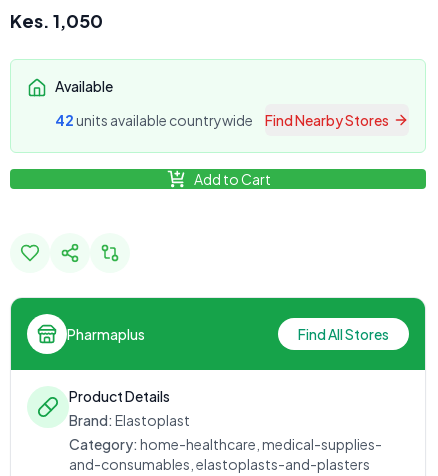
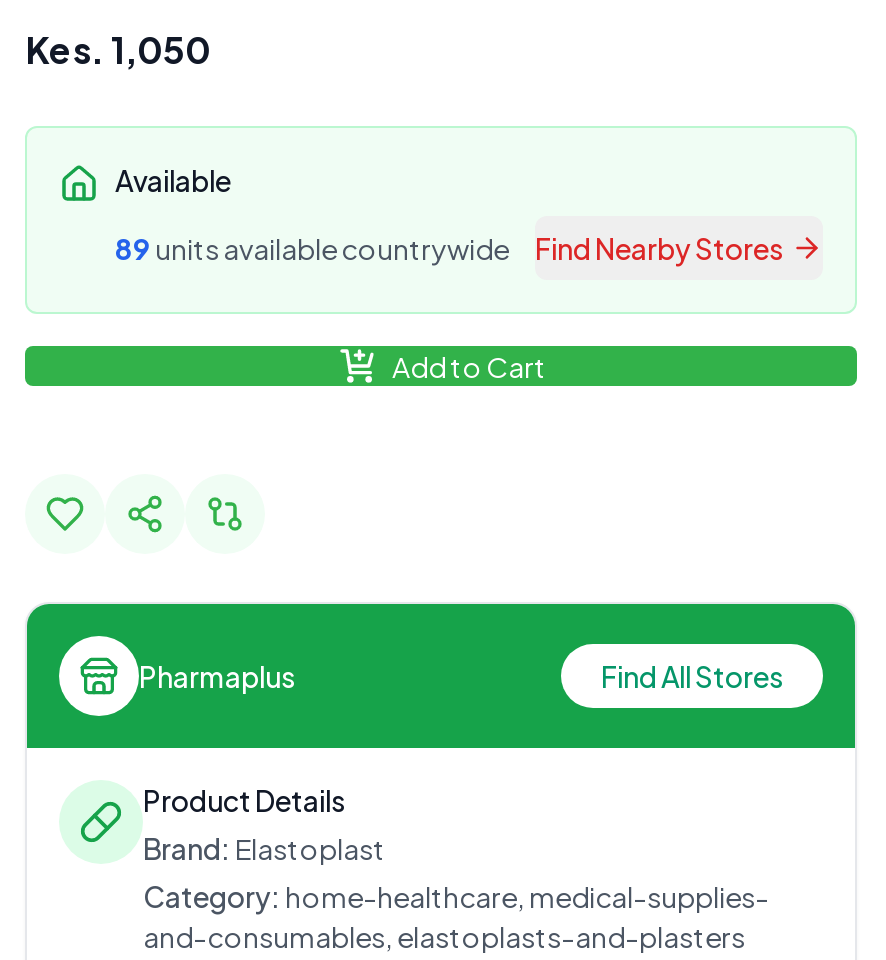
[55,111,253,129] 42 units available countrywide -> [115,230,509,266] 89 units available countrywide

